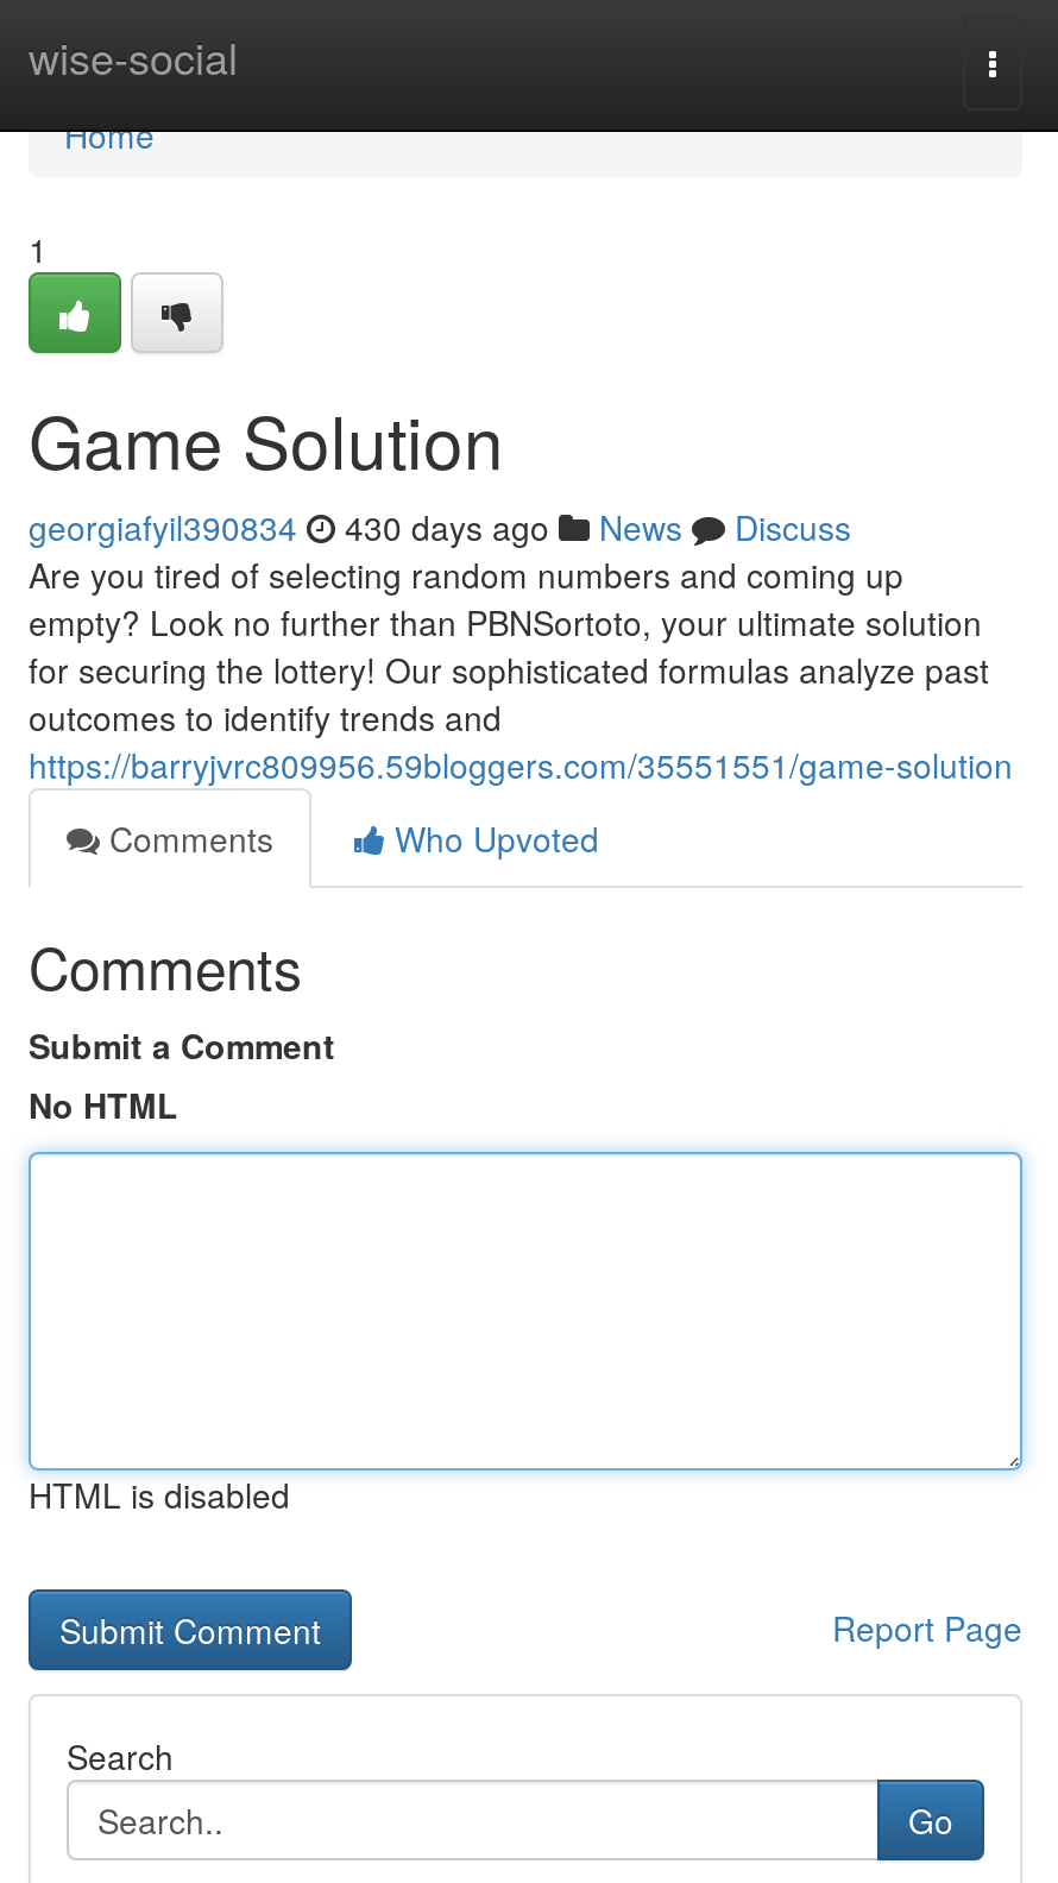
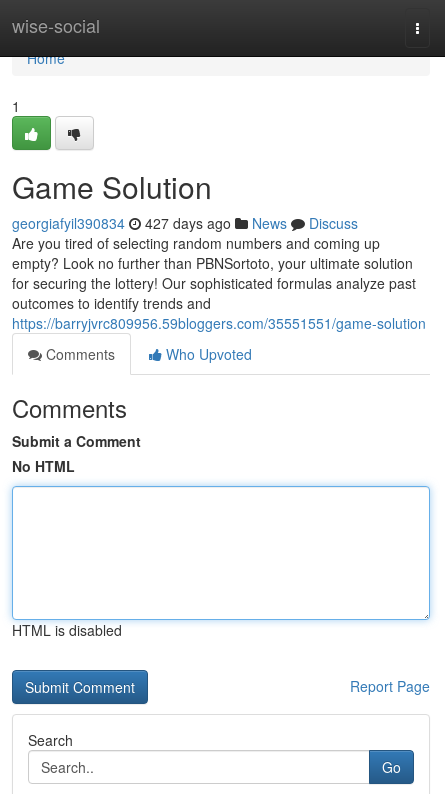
[29,503,851,550] georgiafyil390834 430 days ago News Discuss -> [12,213,358,233] georgiafyil390834 427 days ago News Discuss

